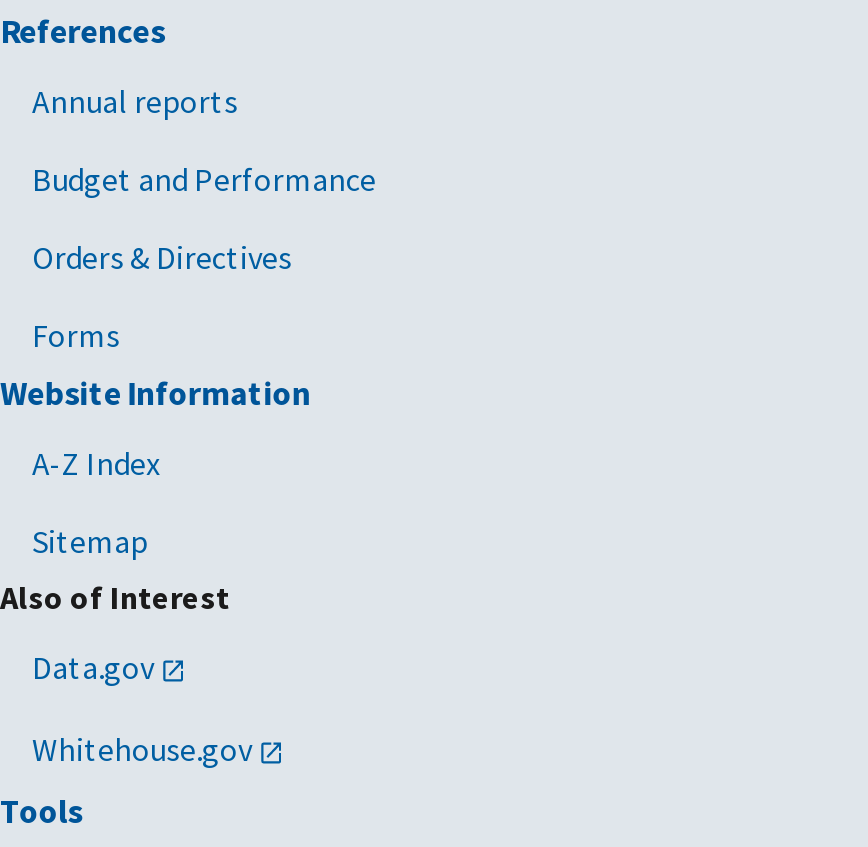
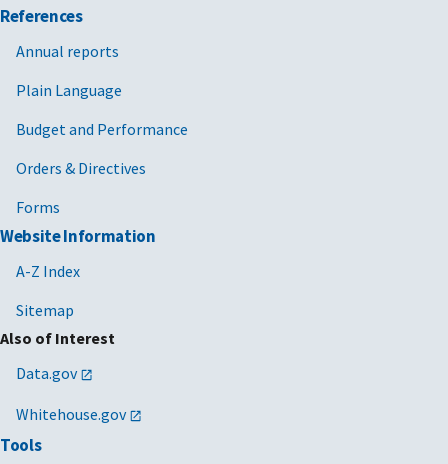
none -> [16,80,122,100] Plain Language

